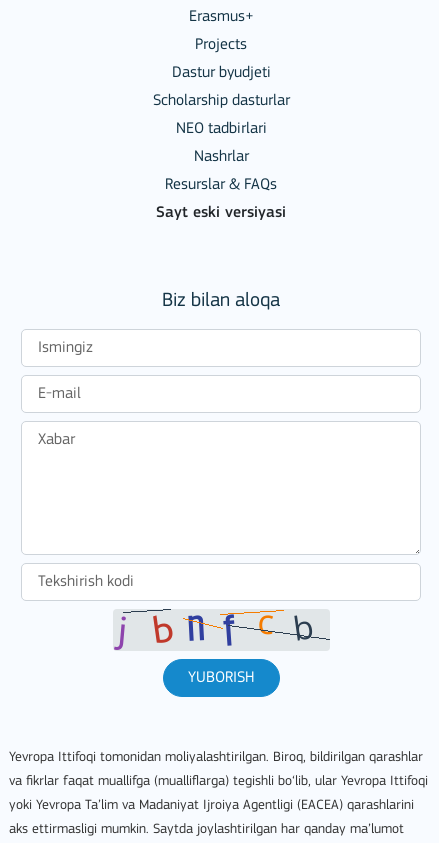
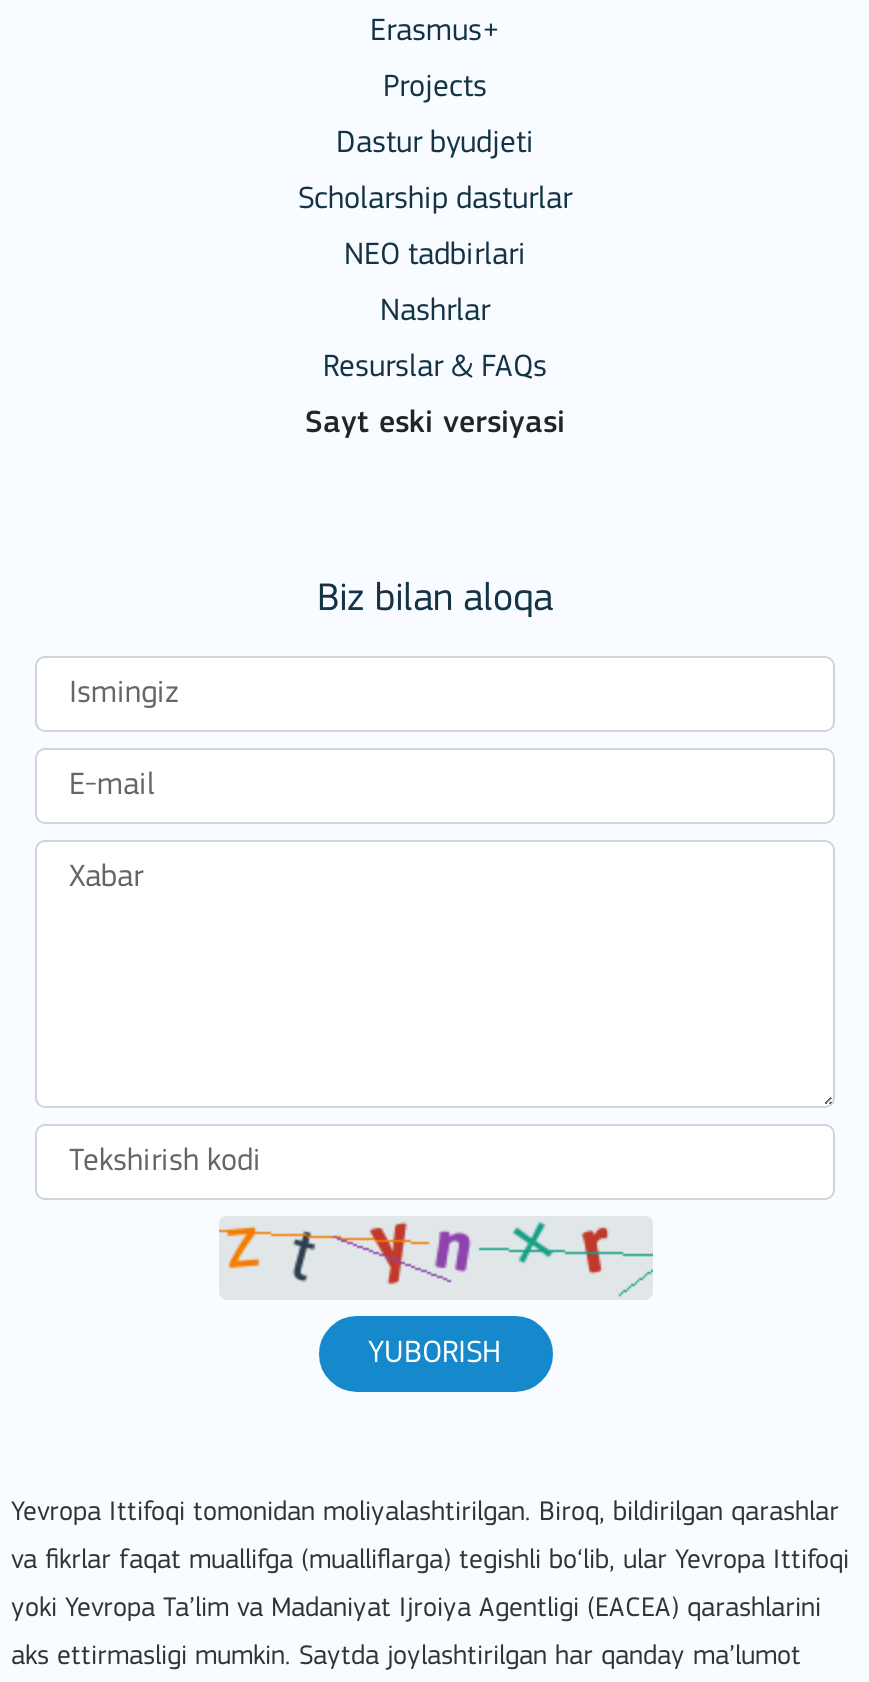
[113,608,330,651] [image] -> [219,1216,653,1298] [image]

